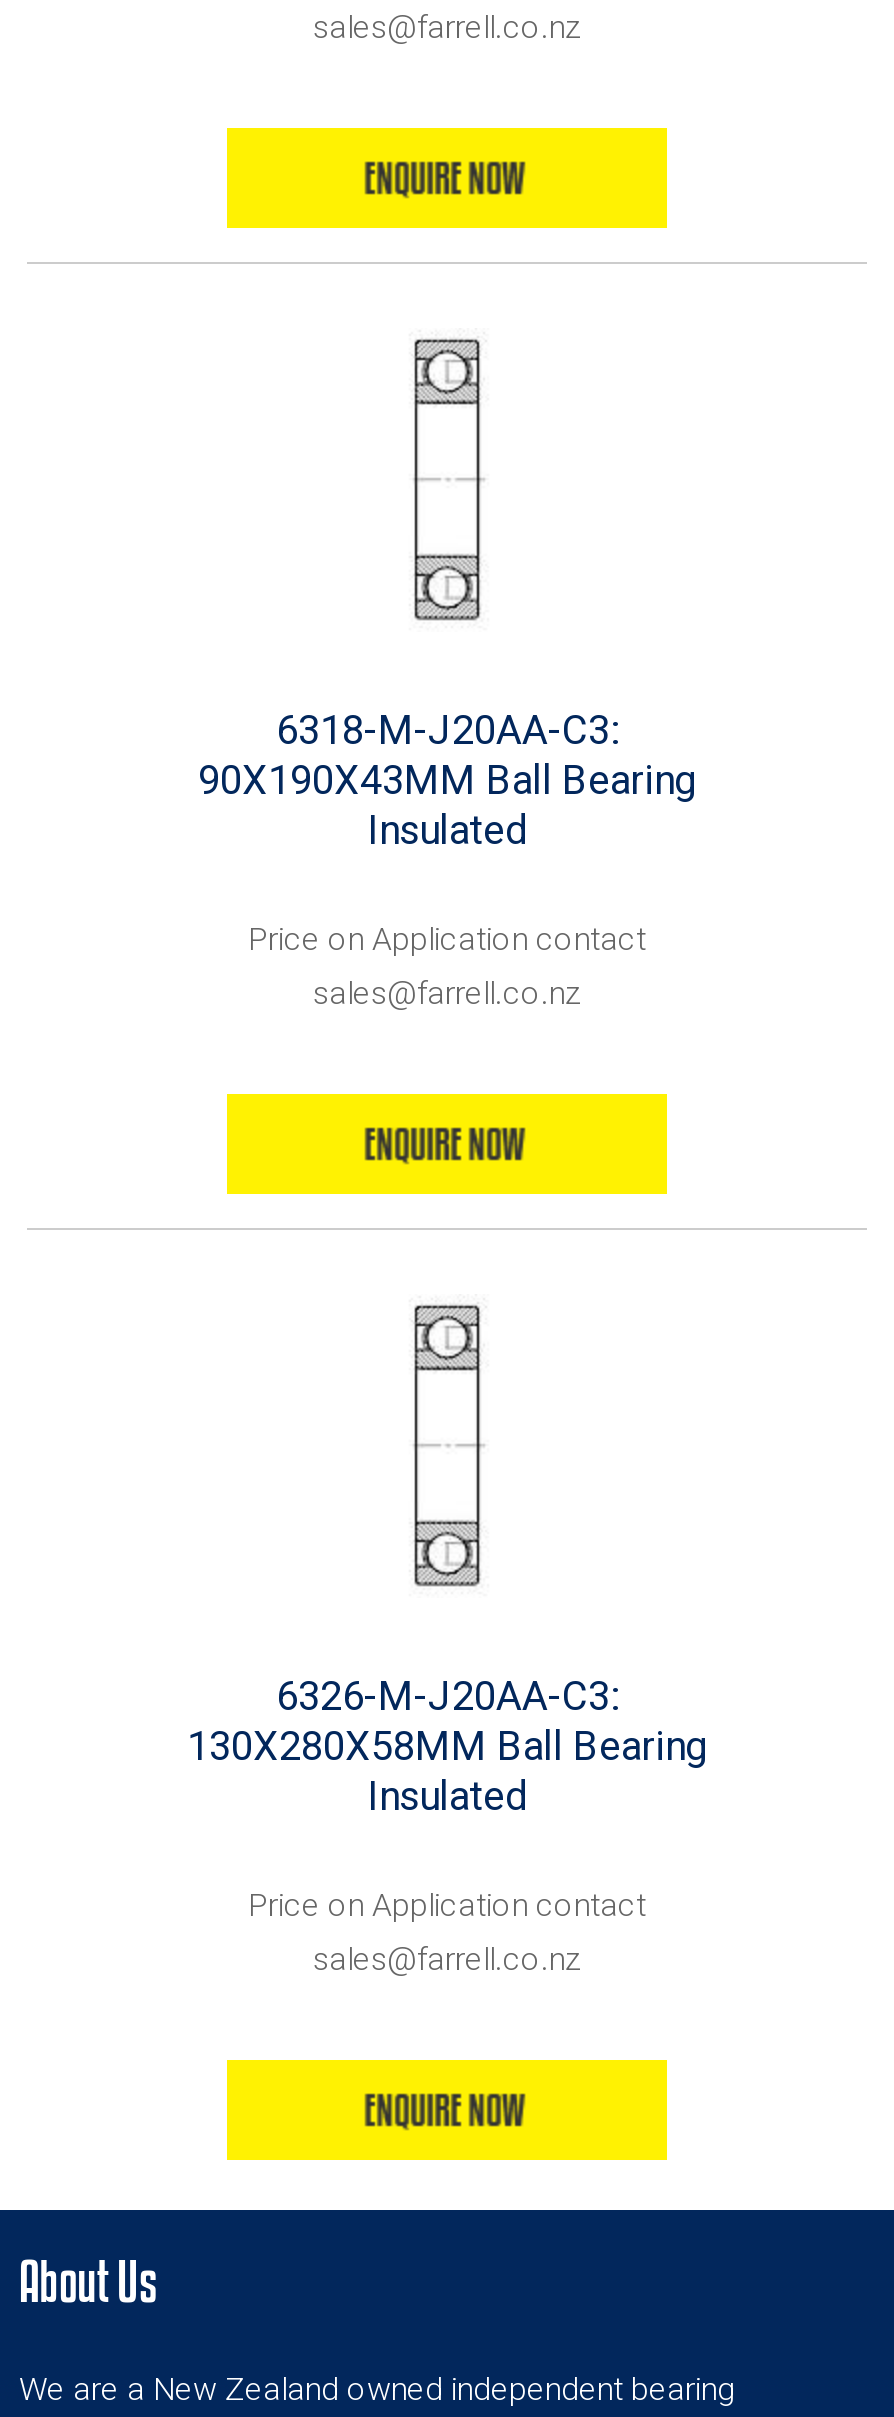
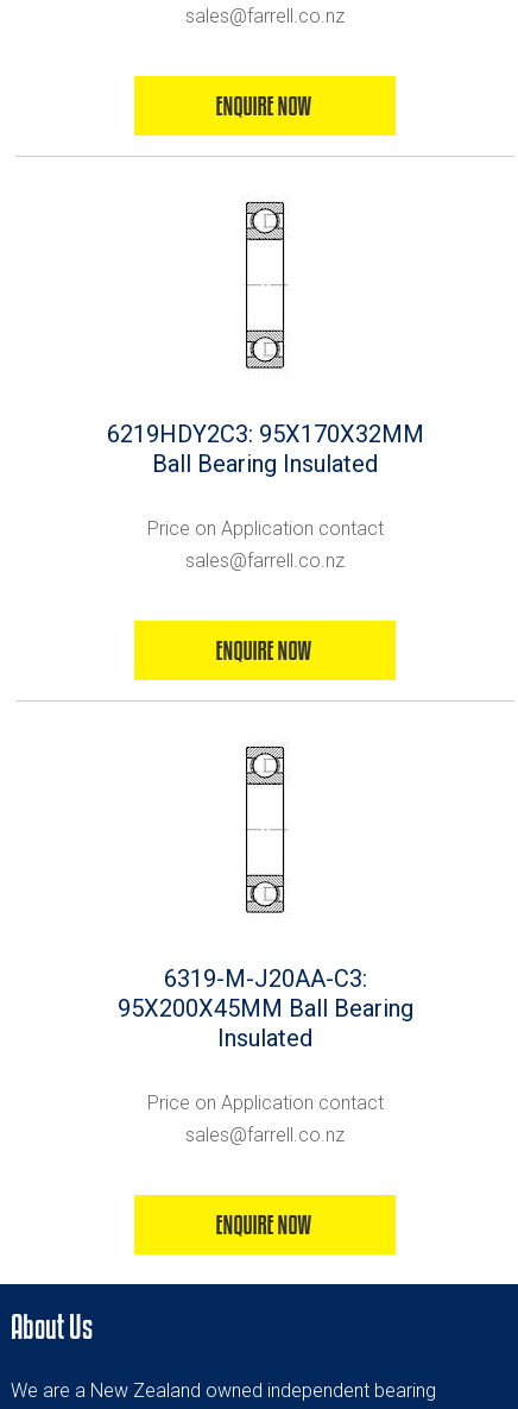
[198,706,696,854] 6318-M-J20AA-C3: | 90X190X43MM Ball Bearing | Insulated -> [106,420,424,478] 6219HDY2C3: 95X170X32MM | Ball Bearing Insulated
[187,1672,707,1770] 6326-M-J20AA-C3: | 130X280X58MM Ball Bearing -> [117,964,413,1023] 6319-M-J20AA-C3: | 95X200X45MM Ball Bearing

